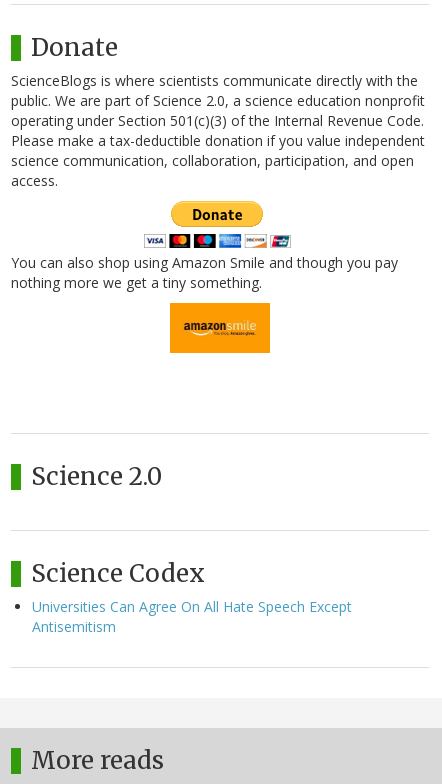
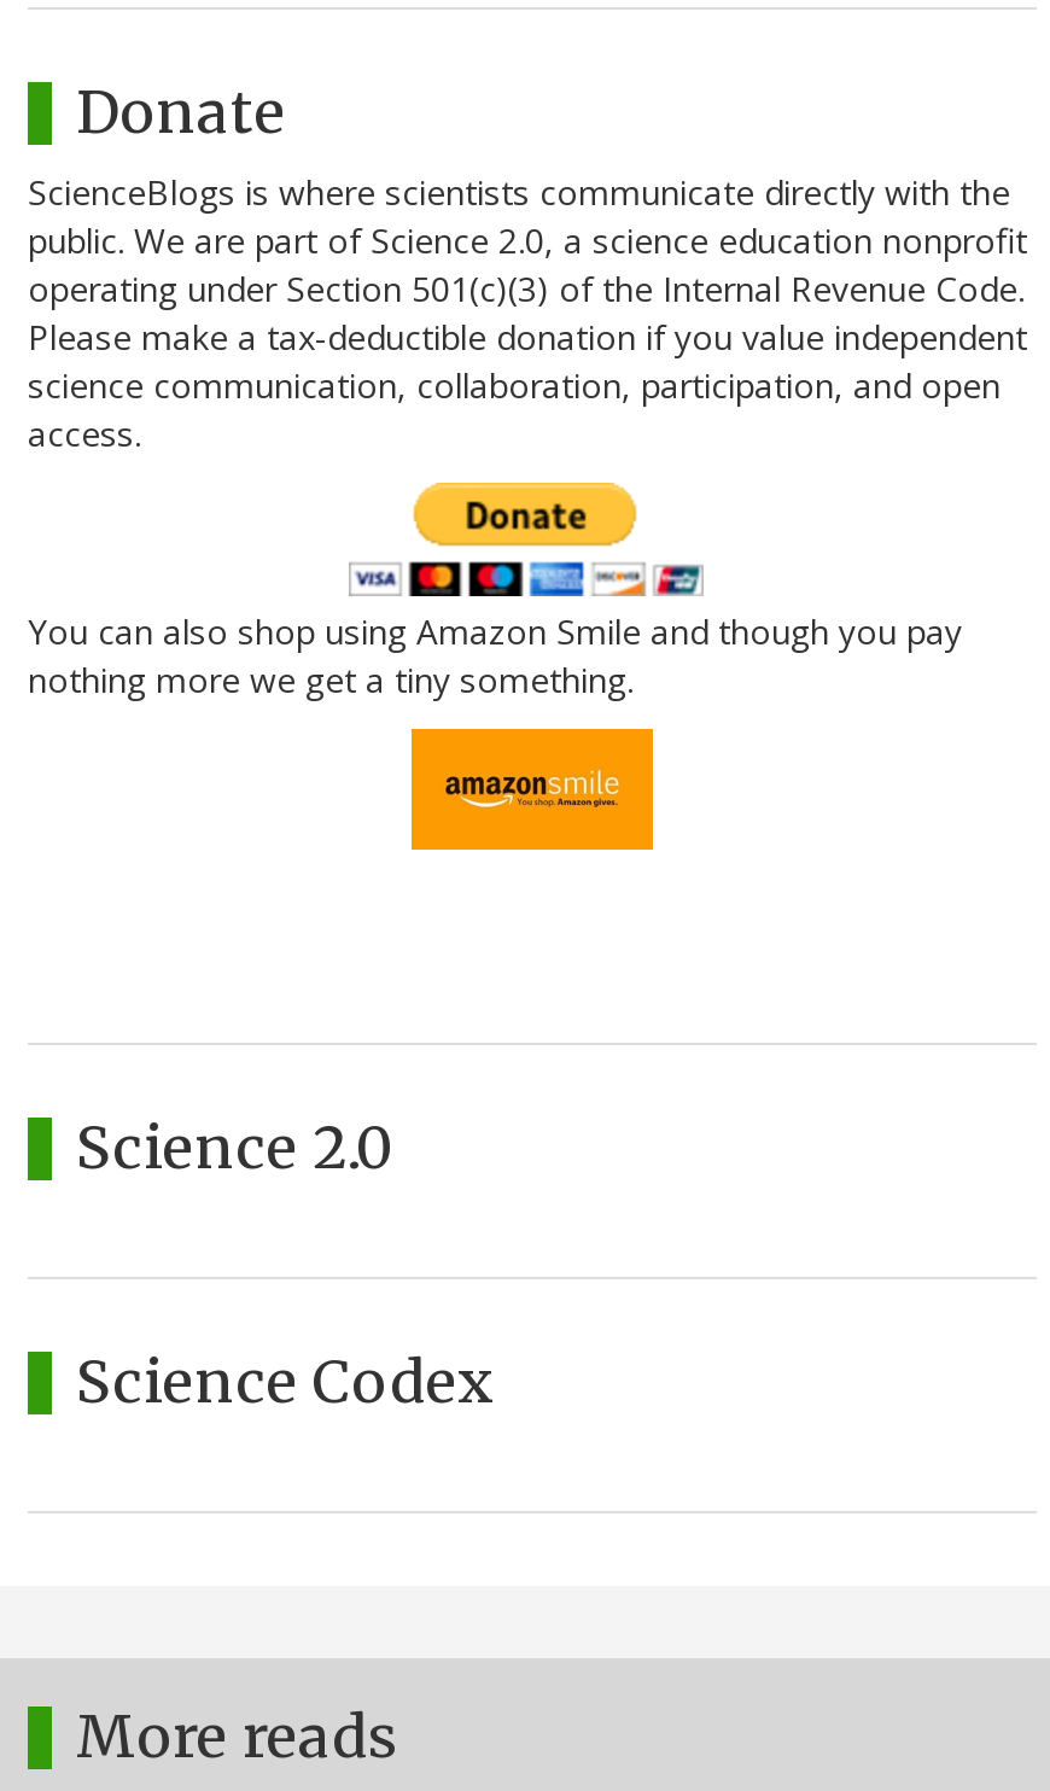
[32,597,352,636] Universities Can Agree On All Hate Speech Except | Antisemitism -> none

